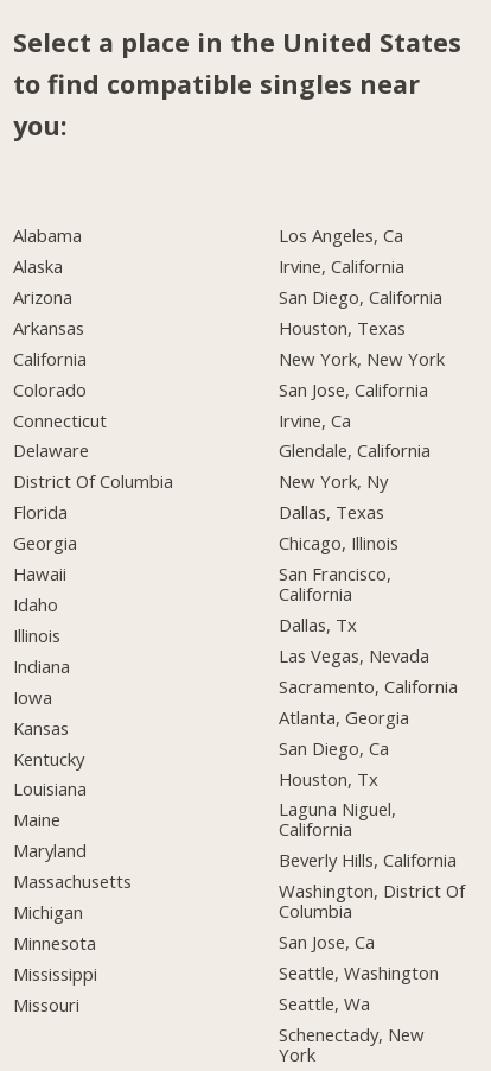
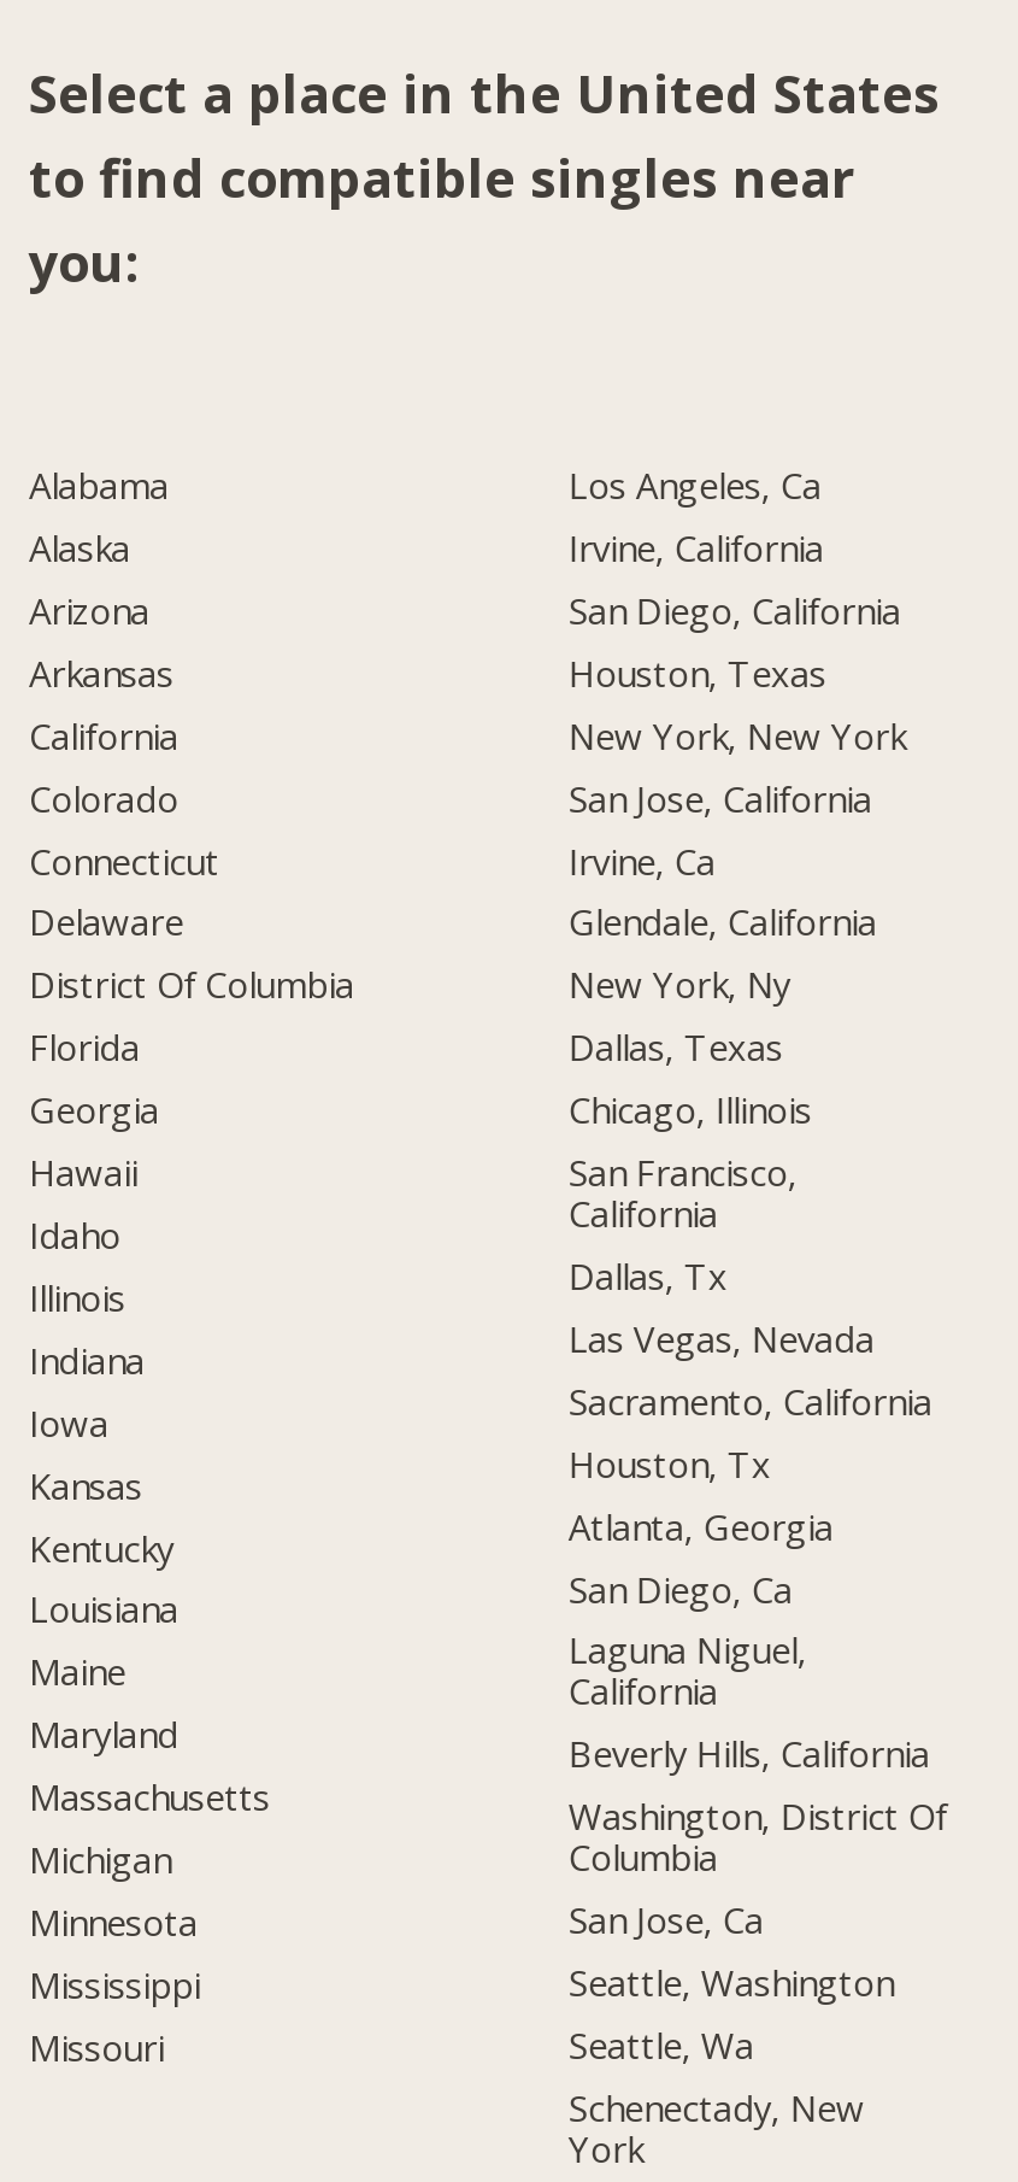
moved [279,705,410,759] -> [568,1501,833,1612]: Atlanta, Georgia | San Diego, Ca
moved [279,766,379,790] -> [568,1439,771,1487]: Houston, Tx

